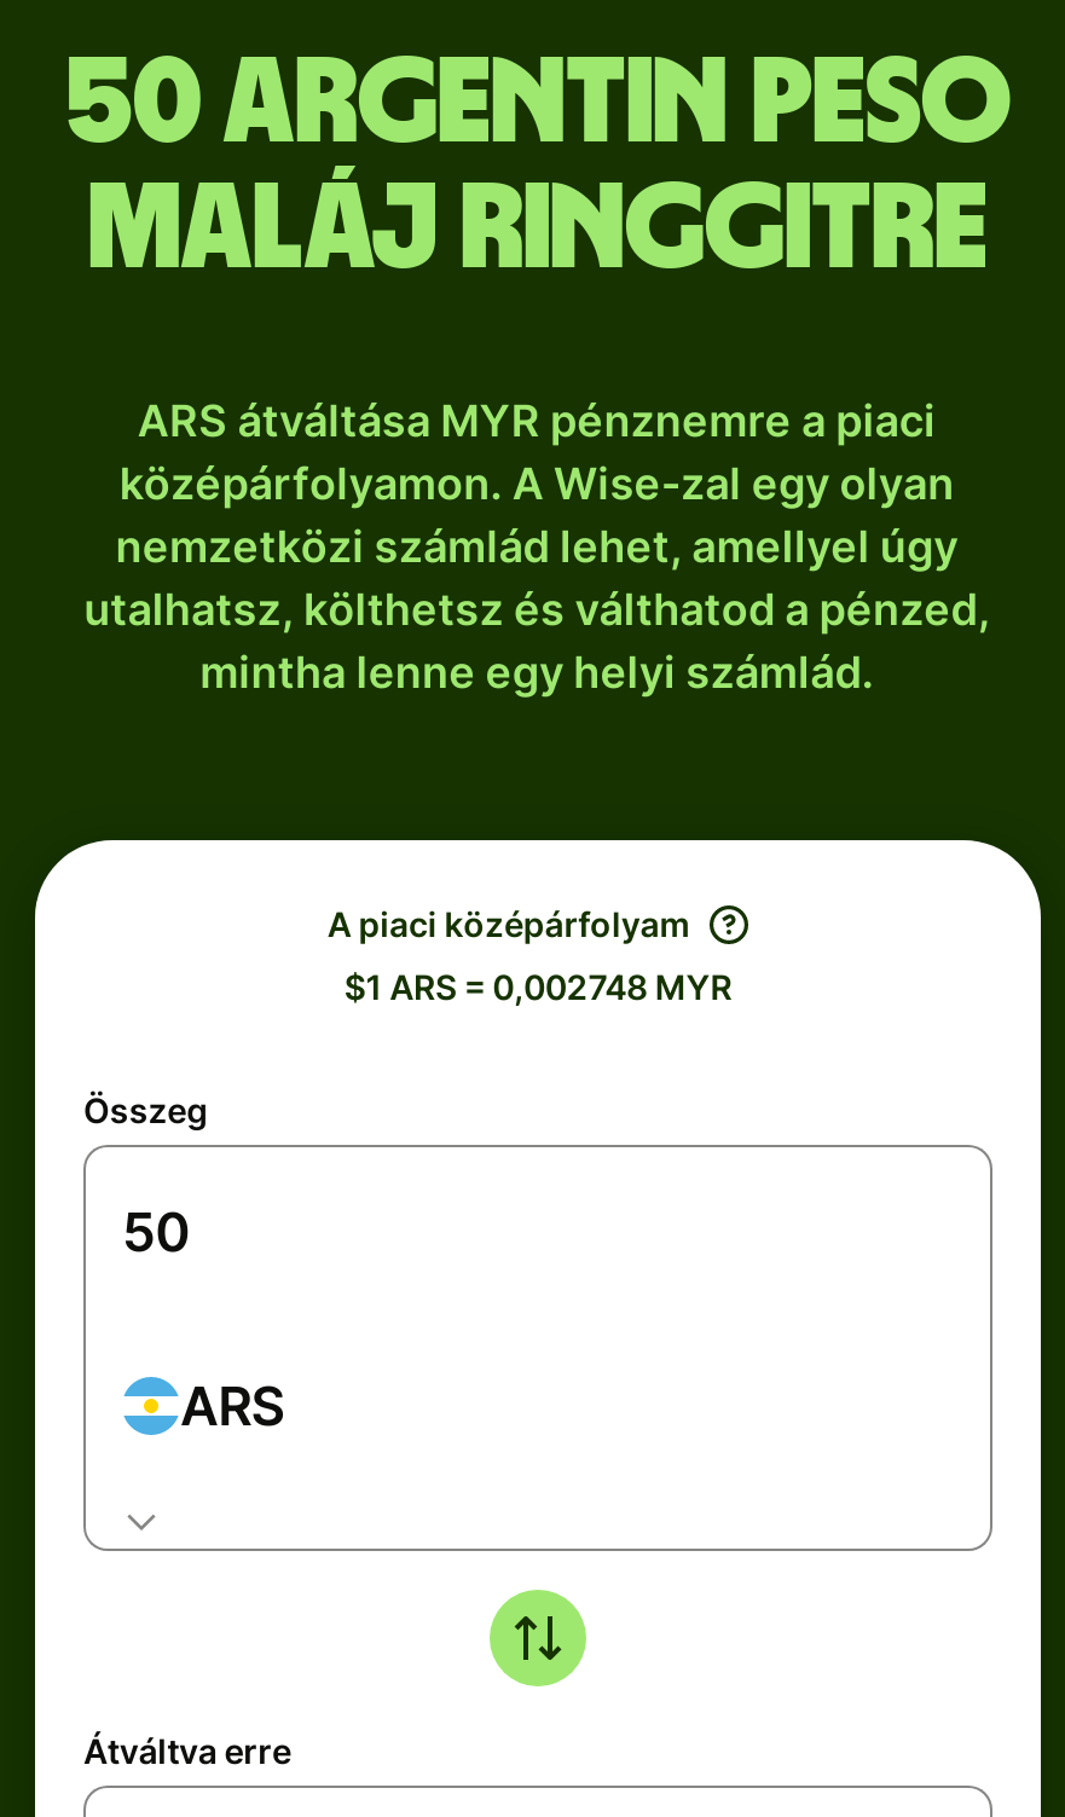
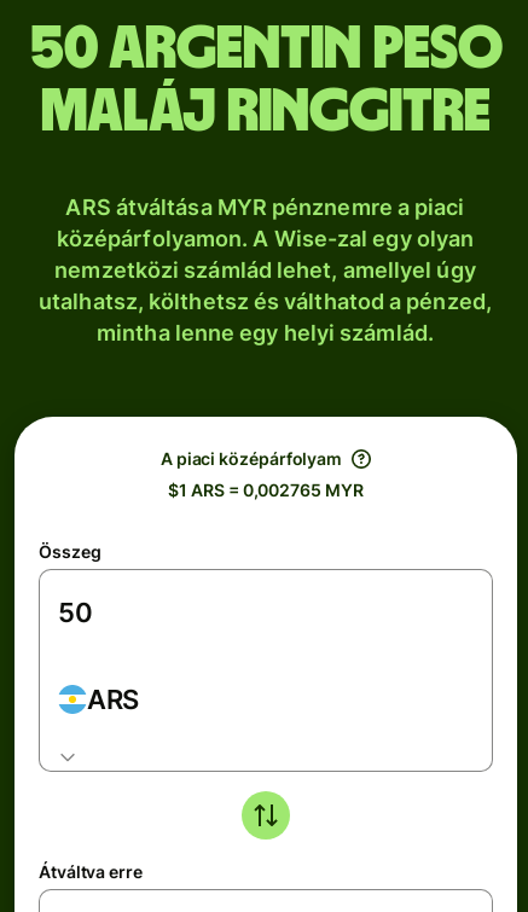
[344,966,732,1007] $1 ARS = 0,002748 MYR -> [168,480,363,500] $1 ARS = 0,002765 MYR

